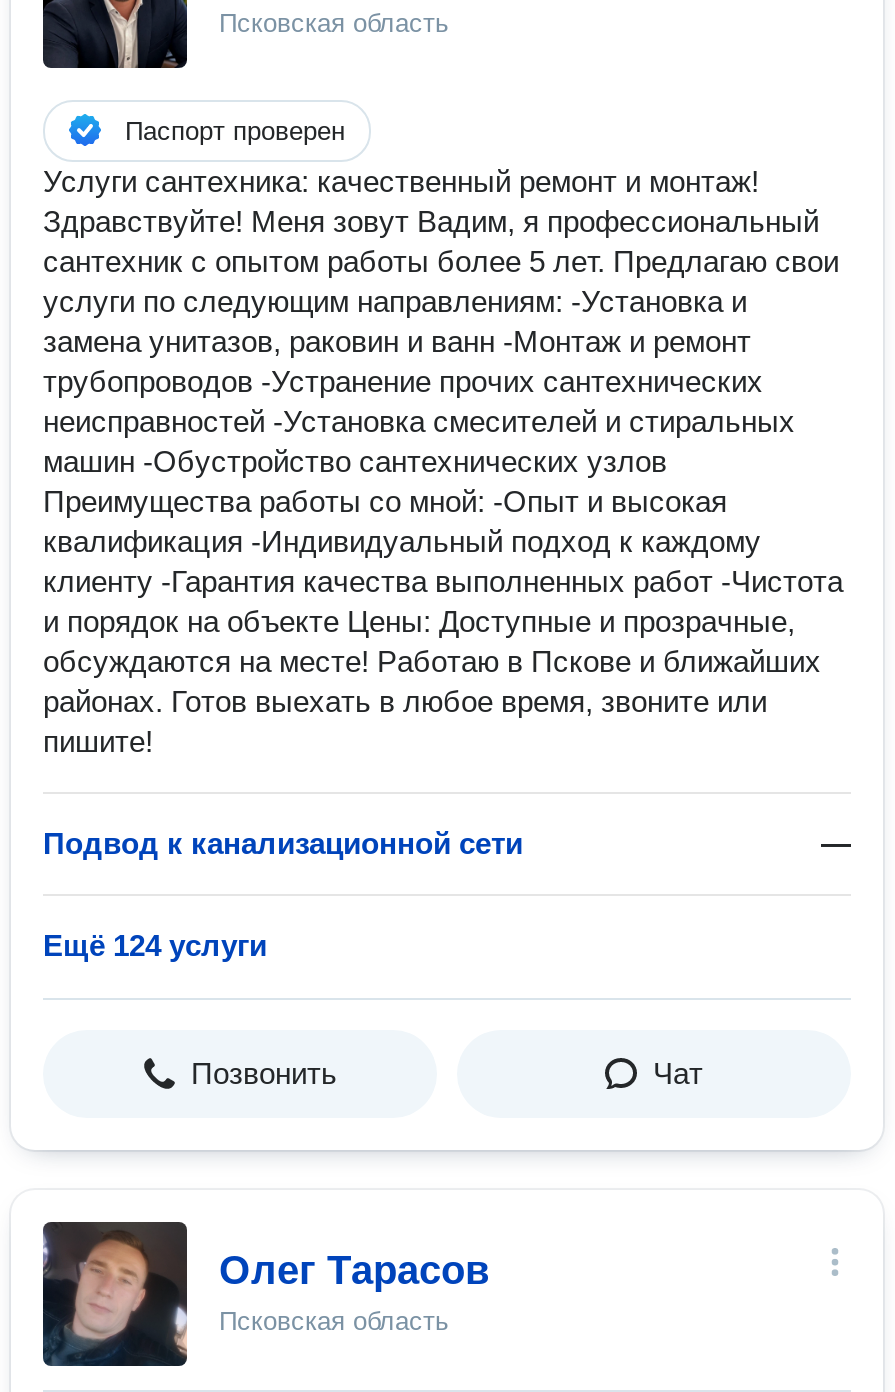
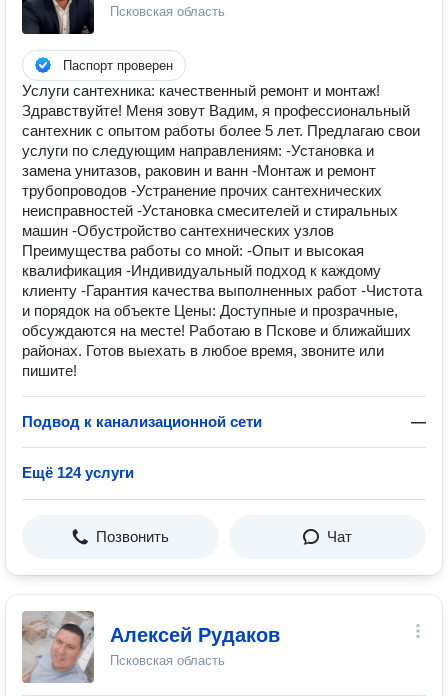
[41,1222,489,1368] [image] | Олег Тарасов -> [22,610,280,684] [image] | Алексей Рудаков

